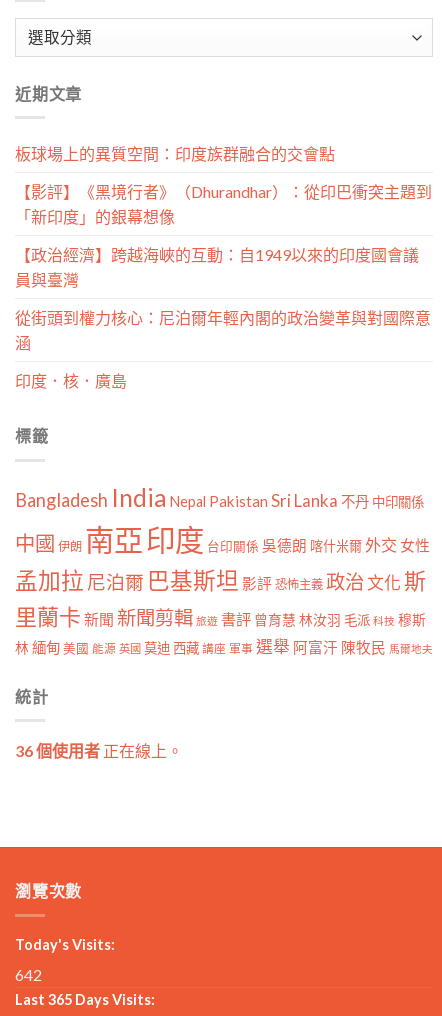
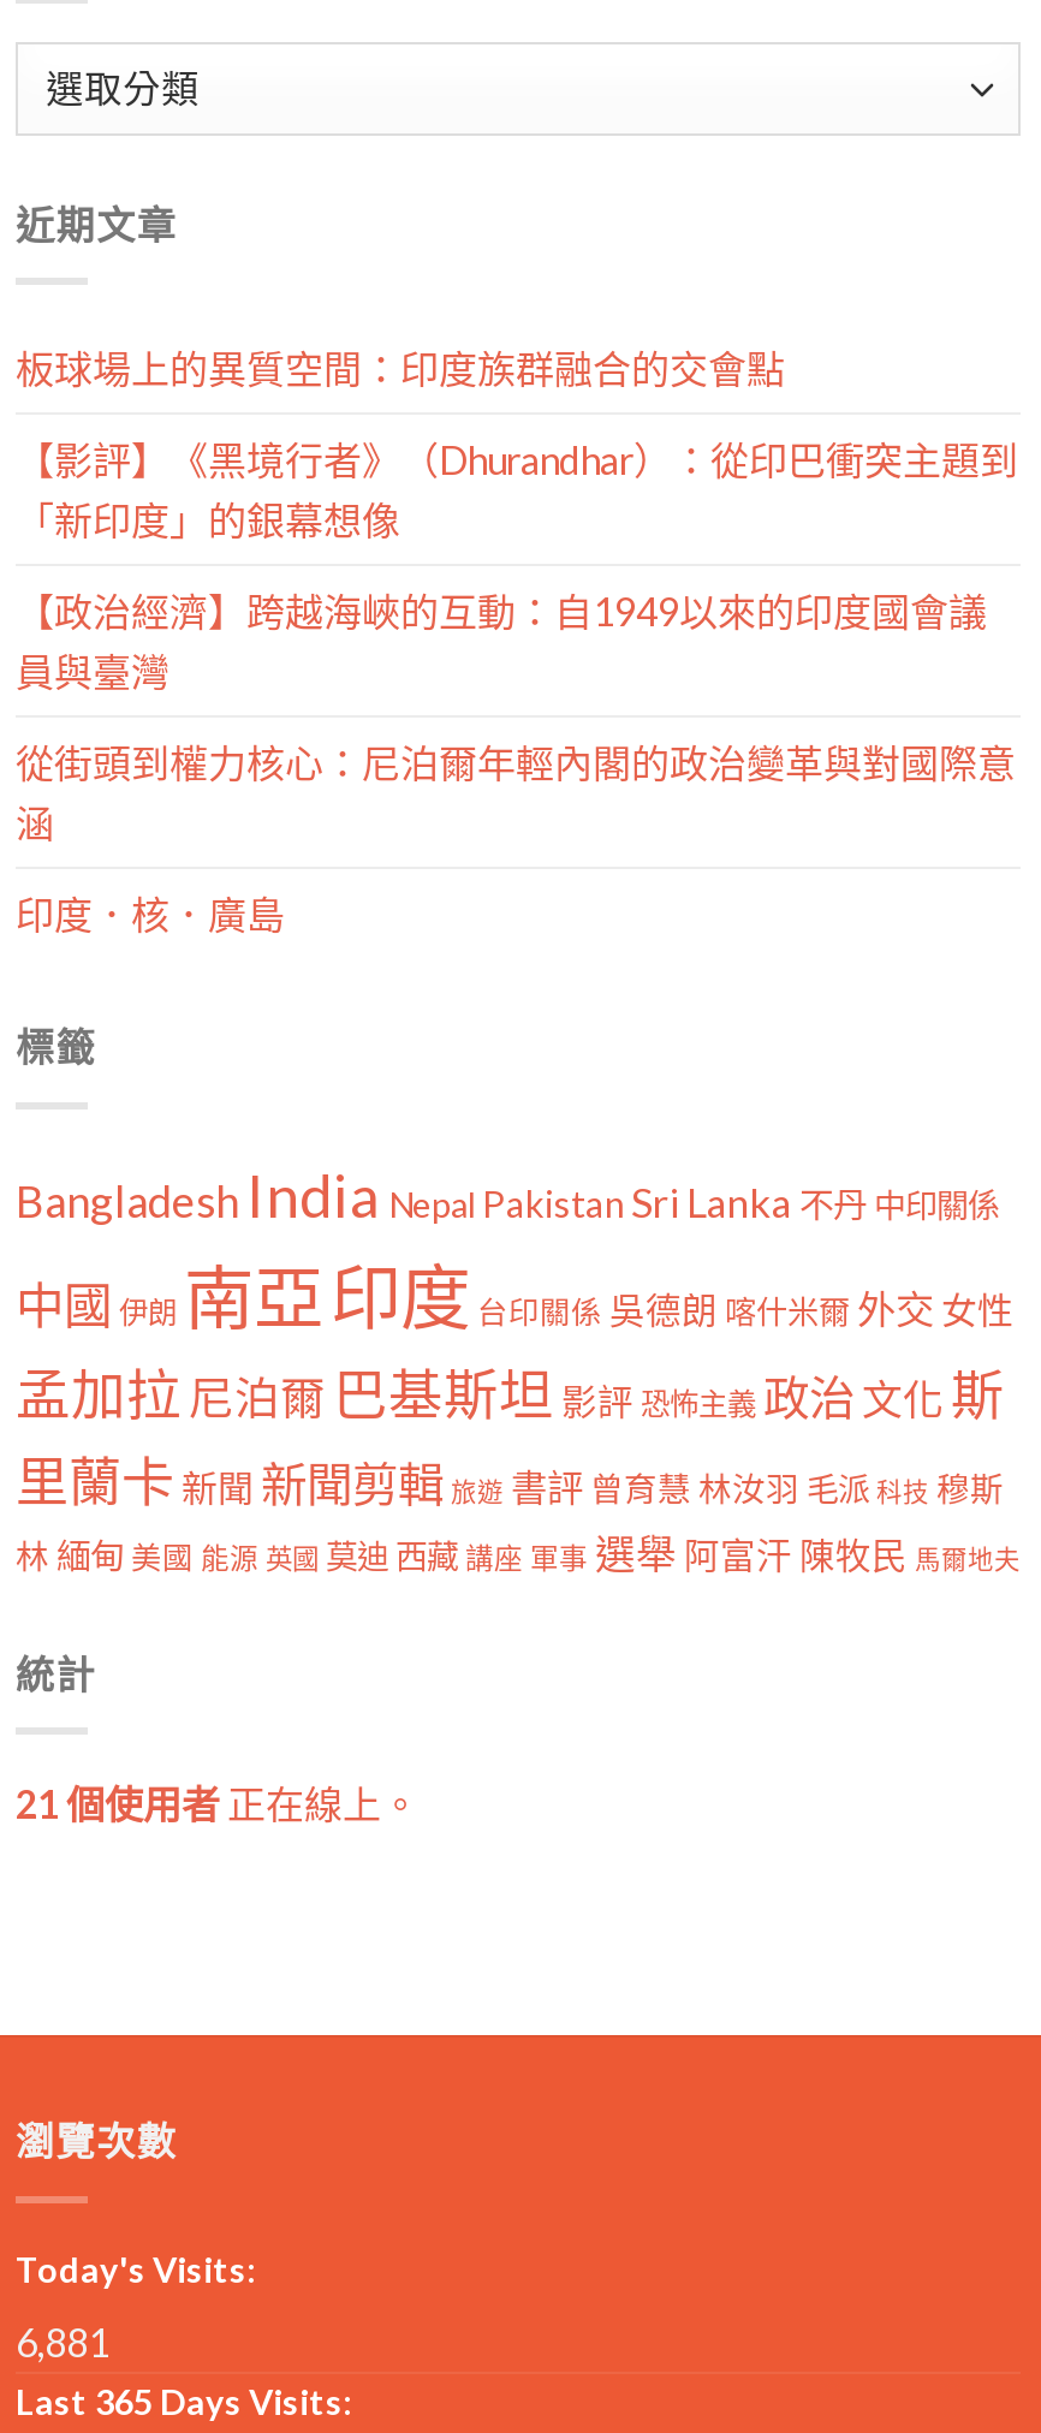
[15,741,183,760] 36 個使用者正在線上。 -> [16,1781,420,1827] 21 個使用者正在線上。
[15,965,42,984] 642 -> [16,2318,109,2364] 6,881

